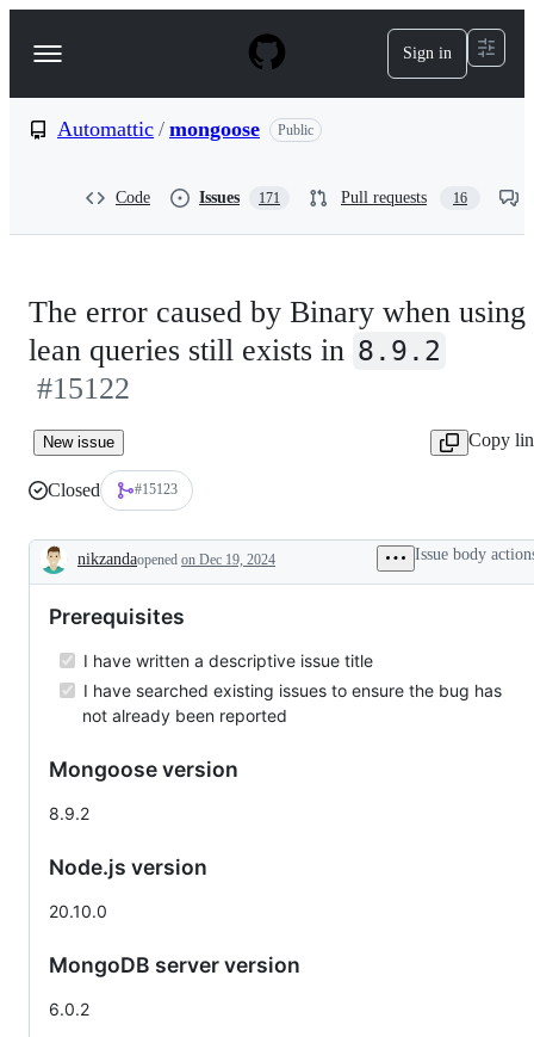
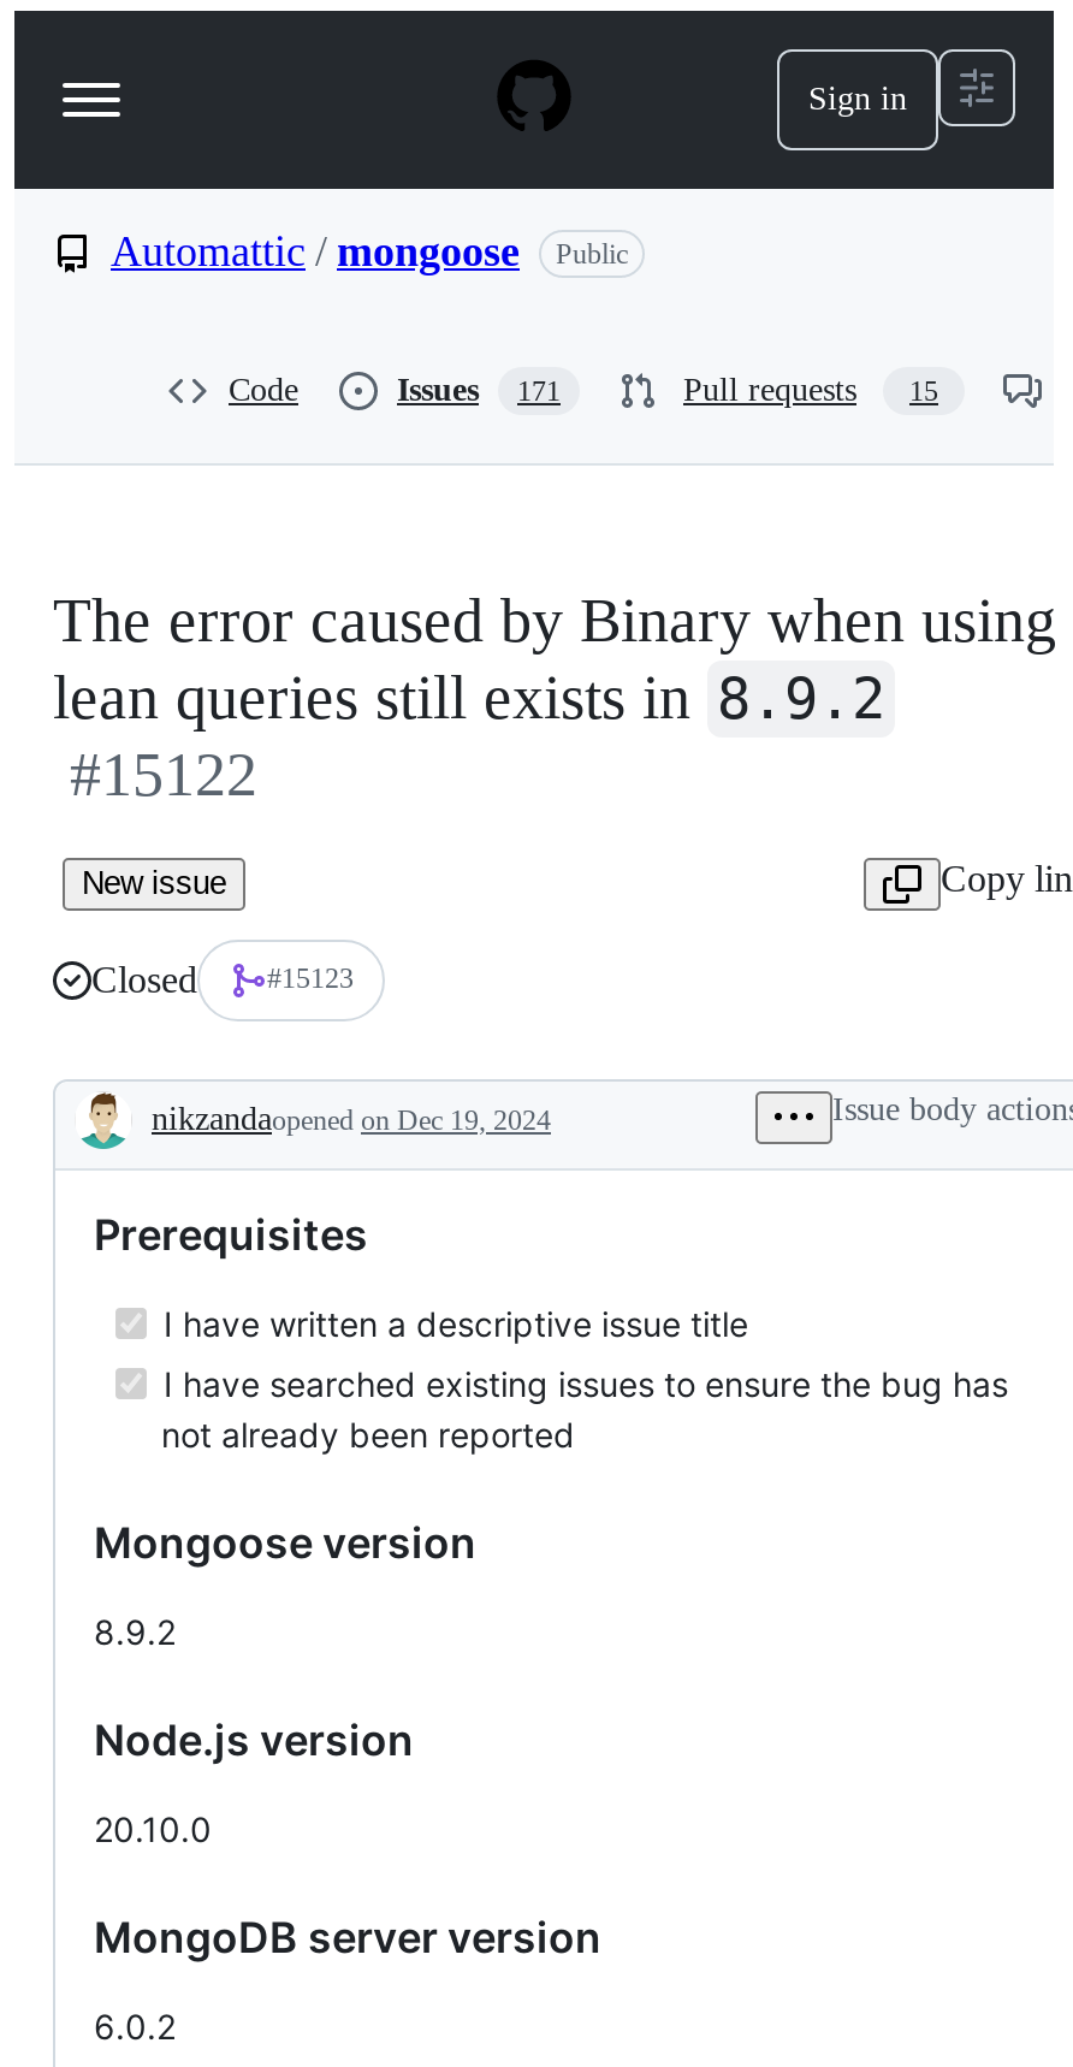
[341,189,467,206] Pull requests 16 -> [683,372,938,408] Pull requests 15

